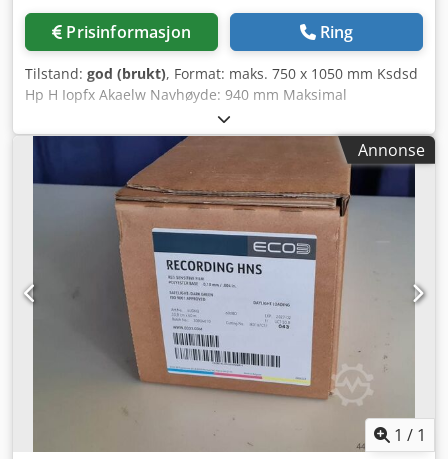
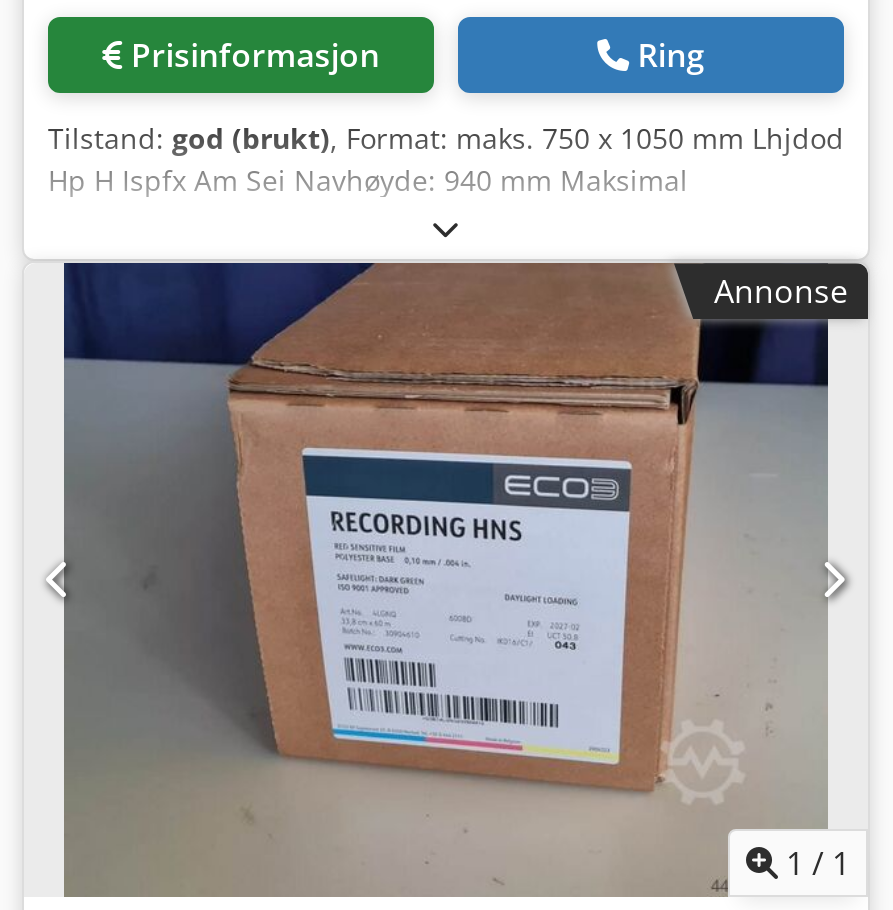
[25,64,418,104] Tilstand: god (brukt), Format: maks. 750 x 1050 mm Ksdsd | Hp H Iopfx Akaelw Navhøyde: 940 mm Maksimal -> [48,119,844,199] Tilstand: god (brukt), Format: maks. 750 x 1050 mm Lhjdod | Hp H Ispfx Am Sei Navhøyde: 940 mm Maksimal

